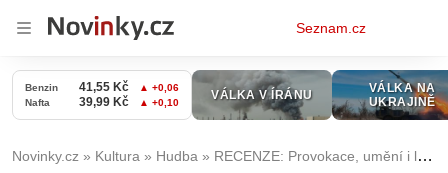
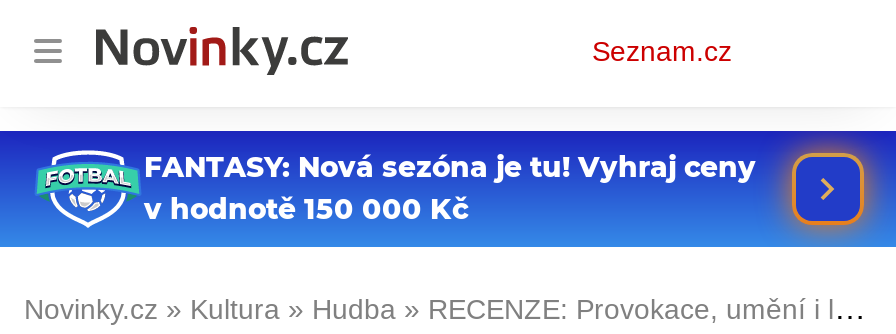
[3,68,445,125] [image] -> [6,129,890,249] [image]

